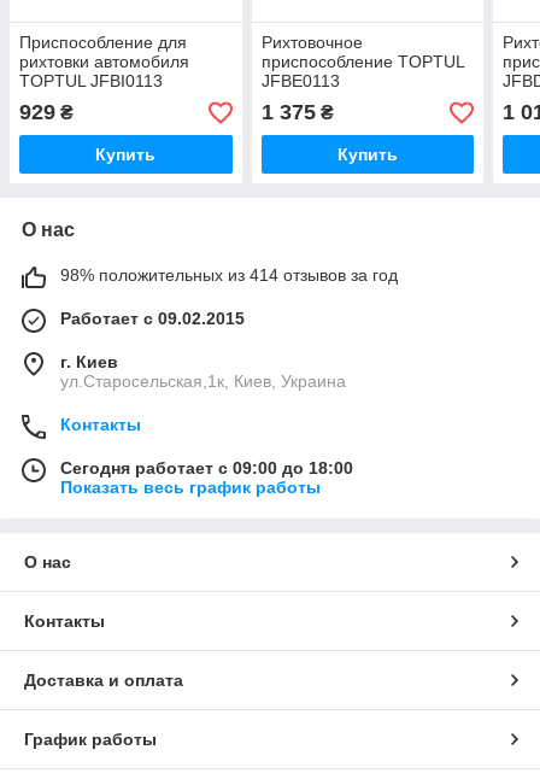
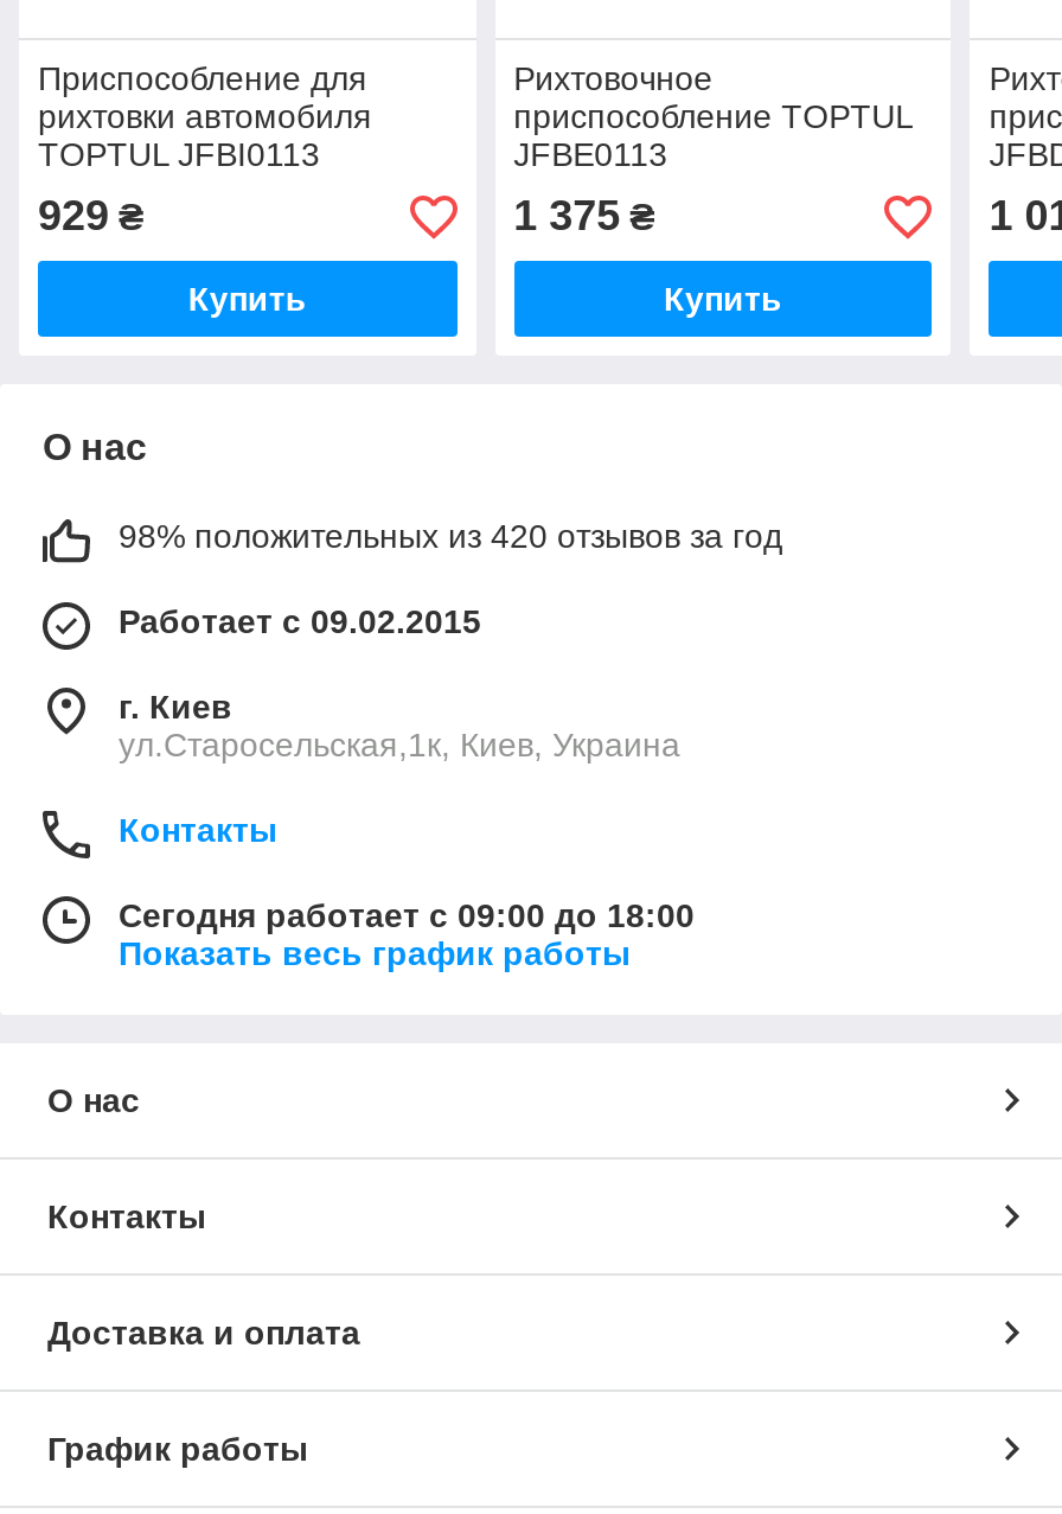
[60,266,398,285] 98% положительных из 414 отзывов за год -> [119,518,782,556] 98% положительных из 420 отзывов за год

